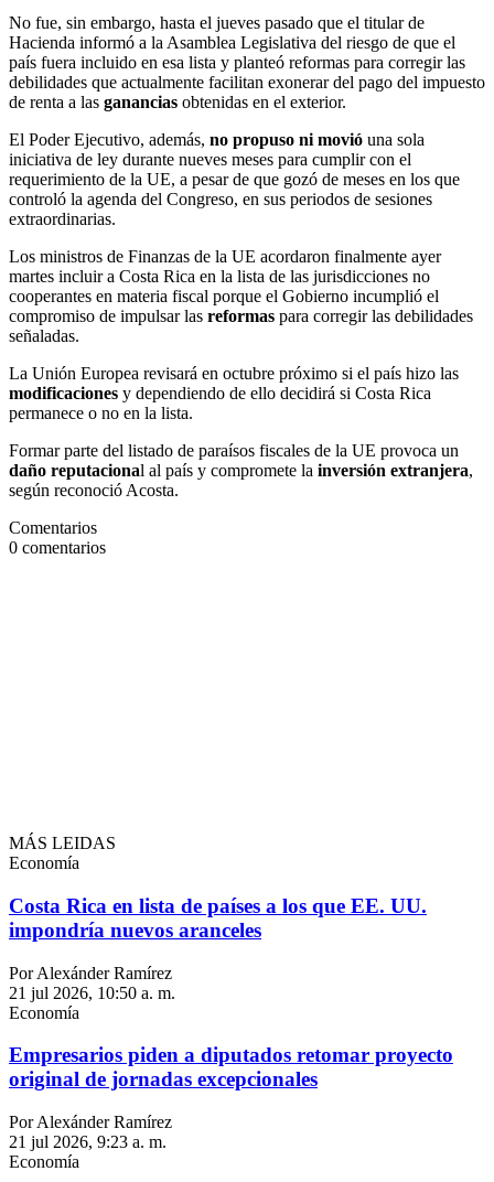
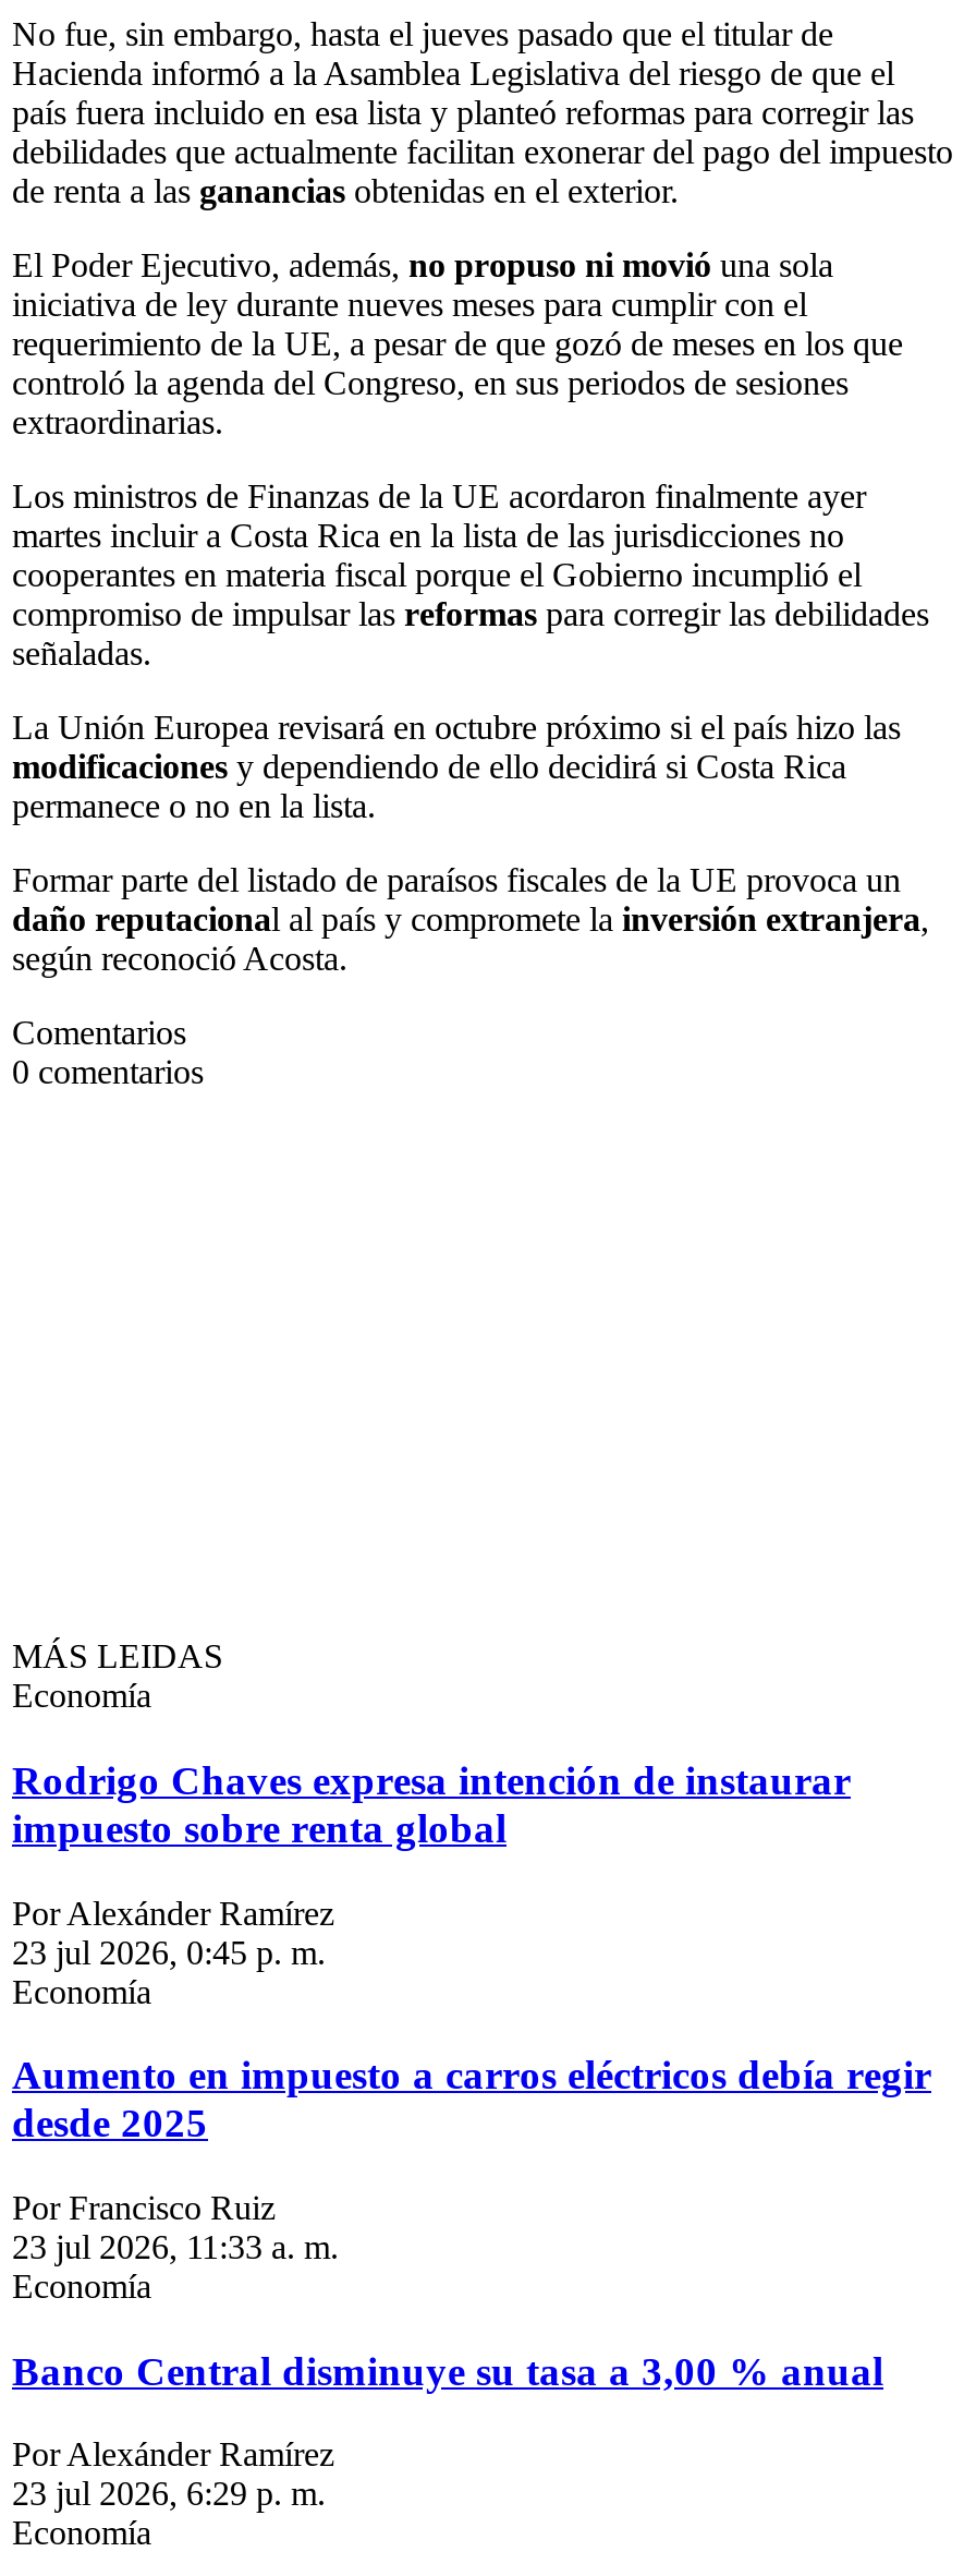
[9,894,427,942] Costa Rica en lista de países a los que EE. UU. | impondría nuevos aranceles -> [12,1757,851,1851] Rodrigo Chaves expresa intención de instaurar | impuesto sobre renta global
[9,983,175,1002] 21 jul 2026, 10:50 a. m. -> [12,1933,326,1970] 23 jul 2026, 0:45 p. m.
[9,1043,453,1091] Empresarios piden a diputados retomar proyecto | original de jornadas excepcionales -> [12,2052,931,2394] Aumento en impuesto a carros eléctricos debía regir | desde 2025 | Por Francisco Ruiz | 23 jul 2026, 11:33 a. m. | Economía | Banco Central disminuye su tasa a 3,00 % anual
[9,1132,167,1151] 21 jul 2026, 9:23 a. m. -> [12,2476,326,2513] 23 jul 2026, 6:29 p. m.

